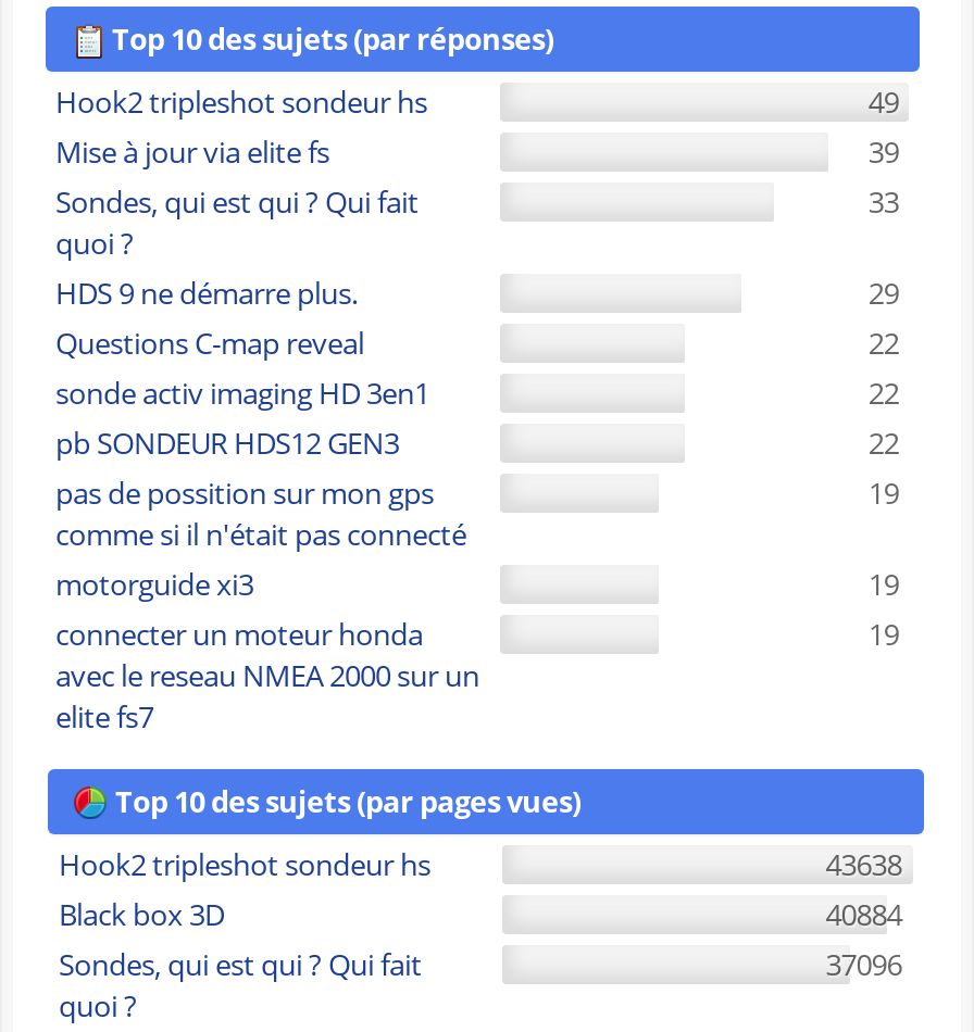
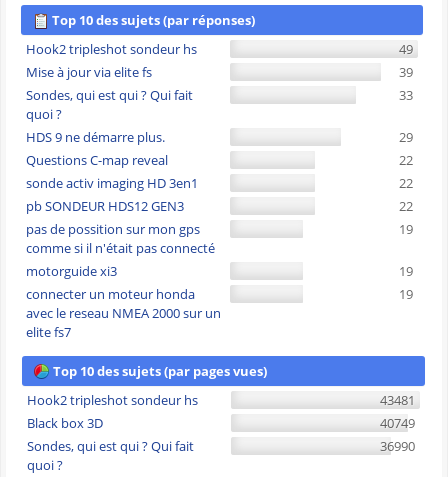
[826,845,902,884] 43638 -> [380,391,415,409] 43481
[826,895,902,934] 40884 -> [380,414,415,432] 40749
[826,945,902,984] 37096 -> [380,437,415,455] 36990

